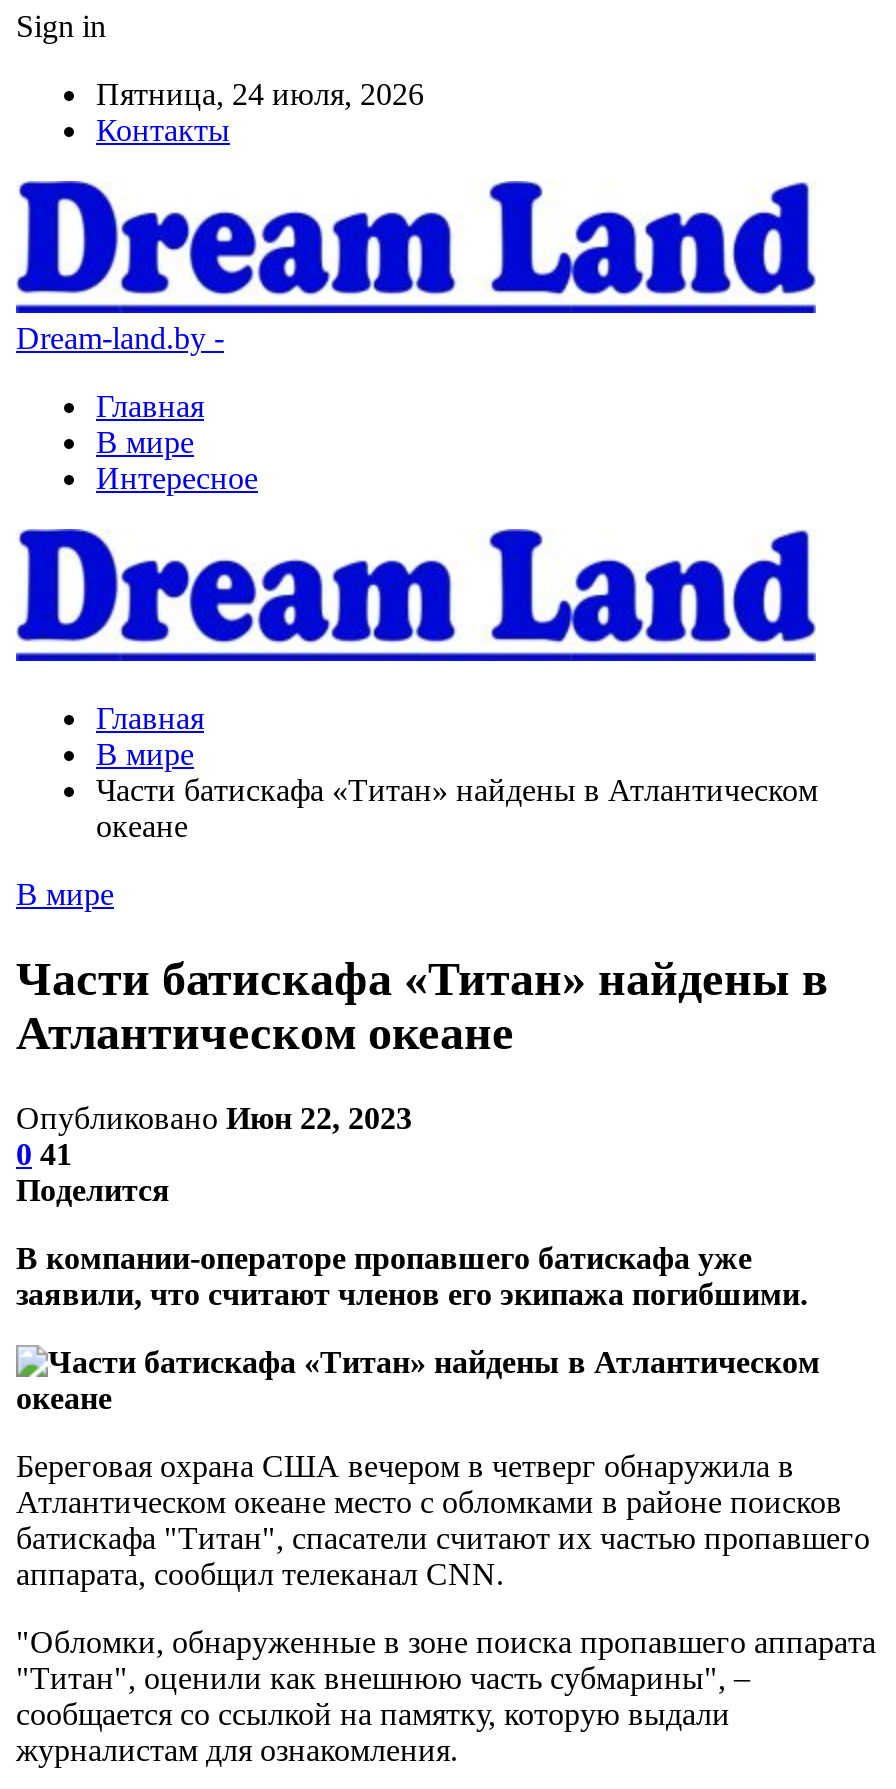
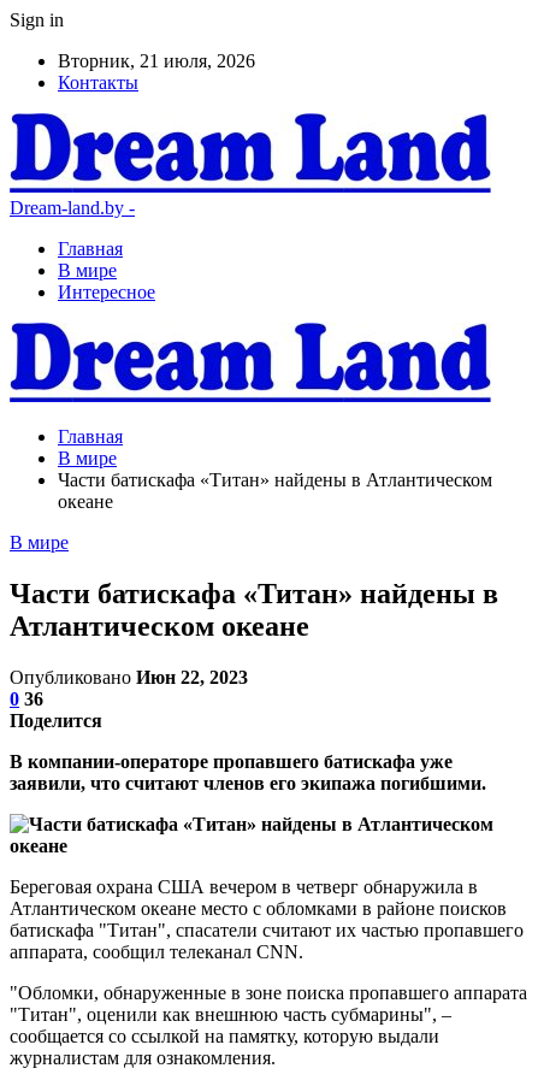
[96,77,424,111] Пятница, 24 июля, 2026 -> [58,51,255,71] Вторник, 21 июля, 2026
[16,1137,72,1171] 0 41 -> [10,688,43,709] 0 36

